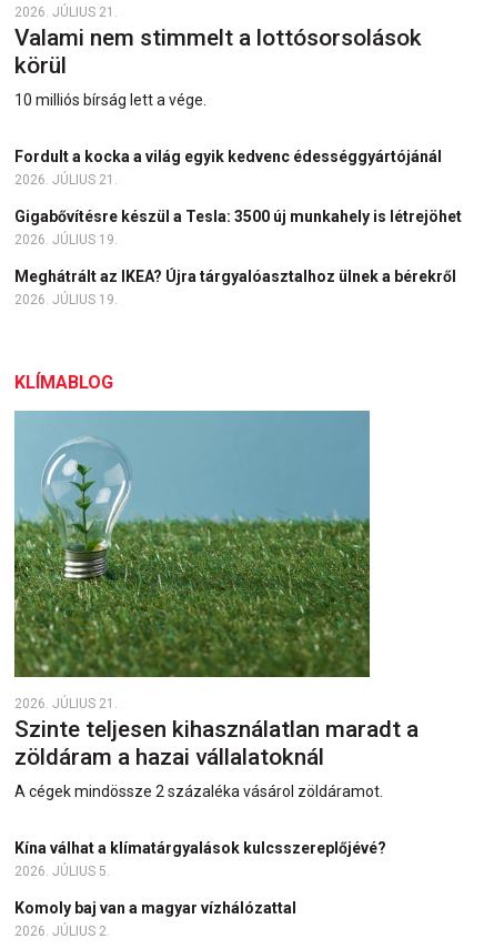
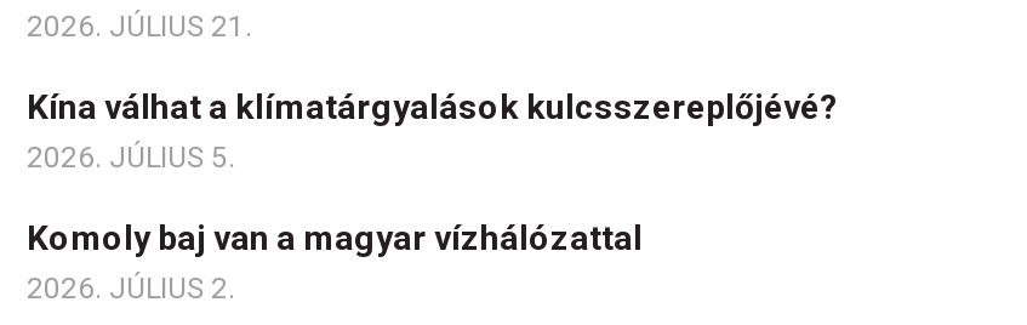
[14,24,465,307] Valami nem stimmelt a lottósorsolások | körül | 10 milliós bírság lett a vége. | Fordult a kocka a világ egyik kedvenc édességgyártójánál | 2026. JÚLIUS 21. | Gigabővítésre készül a Tesla: 3500 új munkahely is létrejöhet | 2026. JÚLIUS 19. | Meghátrált az IKEA? Újra tárgyalóasztalhoz ülnek a bérekről | 2026. JÚLIUS 19. -> none
[14,372,113,393] KLÍMABLOG -> none
[13,410,419,800] [image] | 2026. JÚLIUS 21. | Szinte teljesen kihasználatlan maradt a | zöldáram a hazai vállalatoknál | A cégek mindössze 2 százaléka vásárol zöldáramot. -> none

